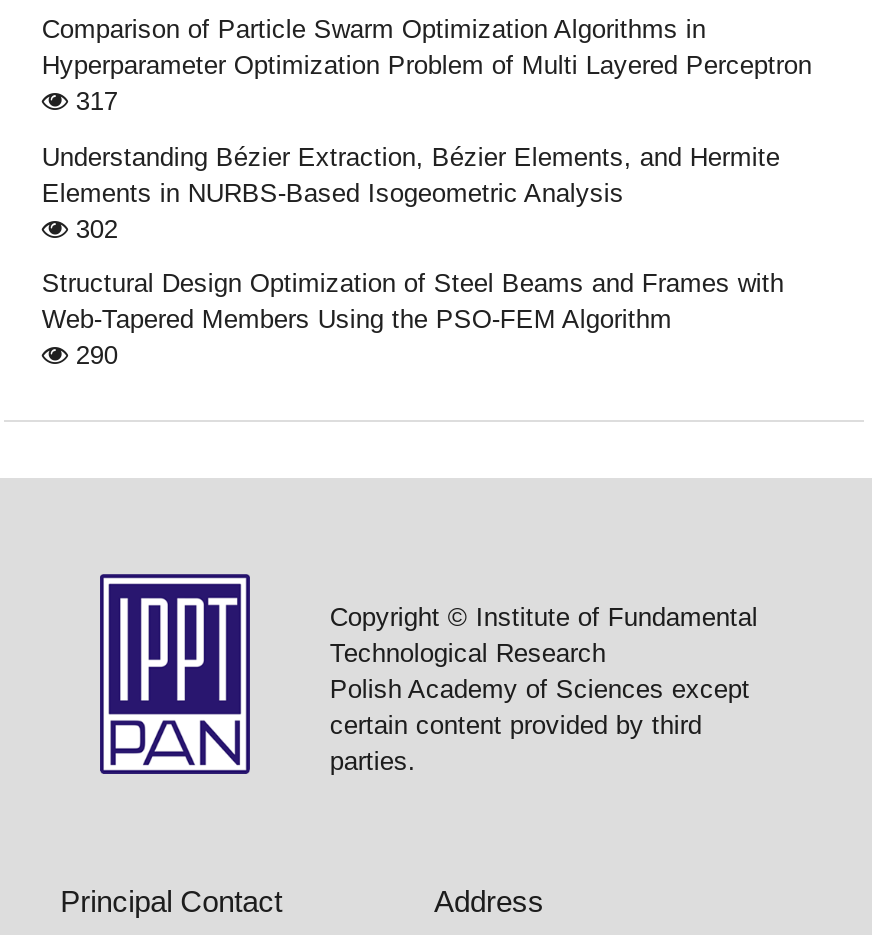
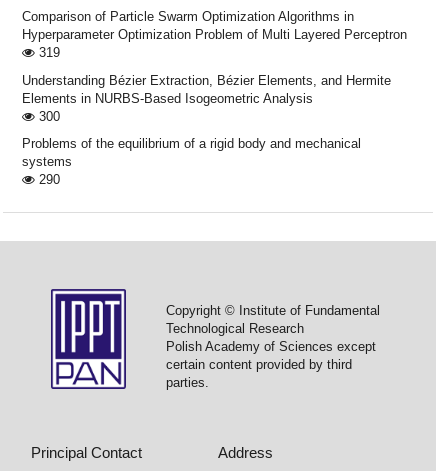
[68,87,118,117] 317 -> [35,45,60,60] 319
[68,213,118,243] 302 -> [35,109,60,124] 300
[42,268,784,334] Structural Design Optimization of Steel Beams and Frames with | Web-Tapered Members Using the PSO-FEM Algorithm -> [22,136,361,169] Problems of the equilibrium of a rigid body and mechanical | systems

